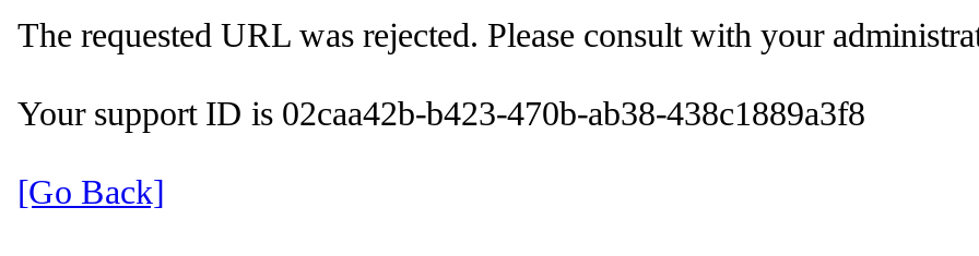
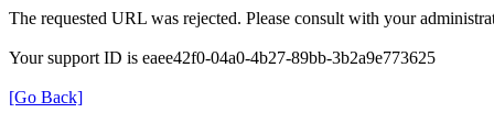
[17,95,865,132] Your support ID is 02caa42b-b423-470b-ab38-438c1889a3f8 -> [9,48,436,67] Your support ID is eaee42f0-04a0-4b27-89bb-3b2a9e773625

